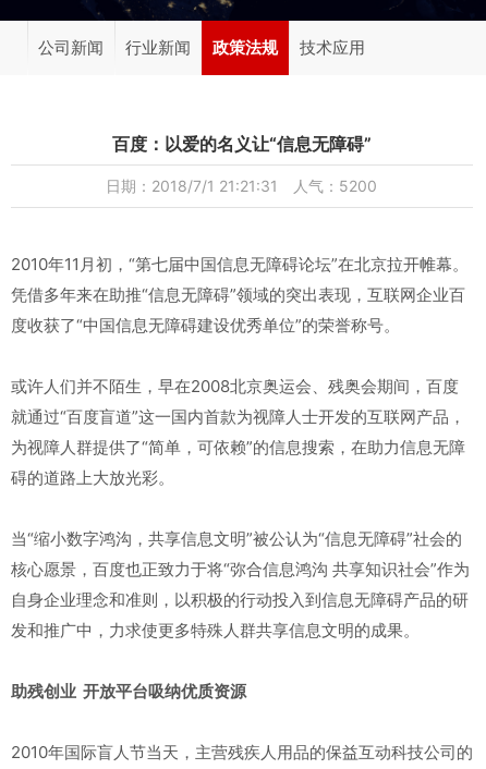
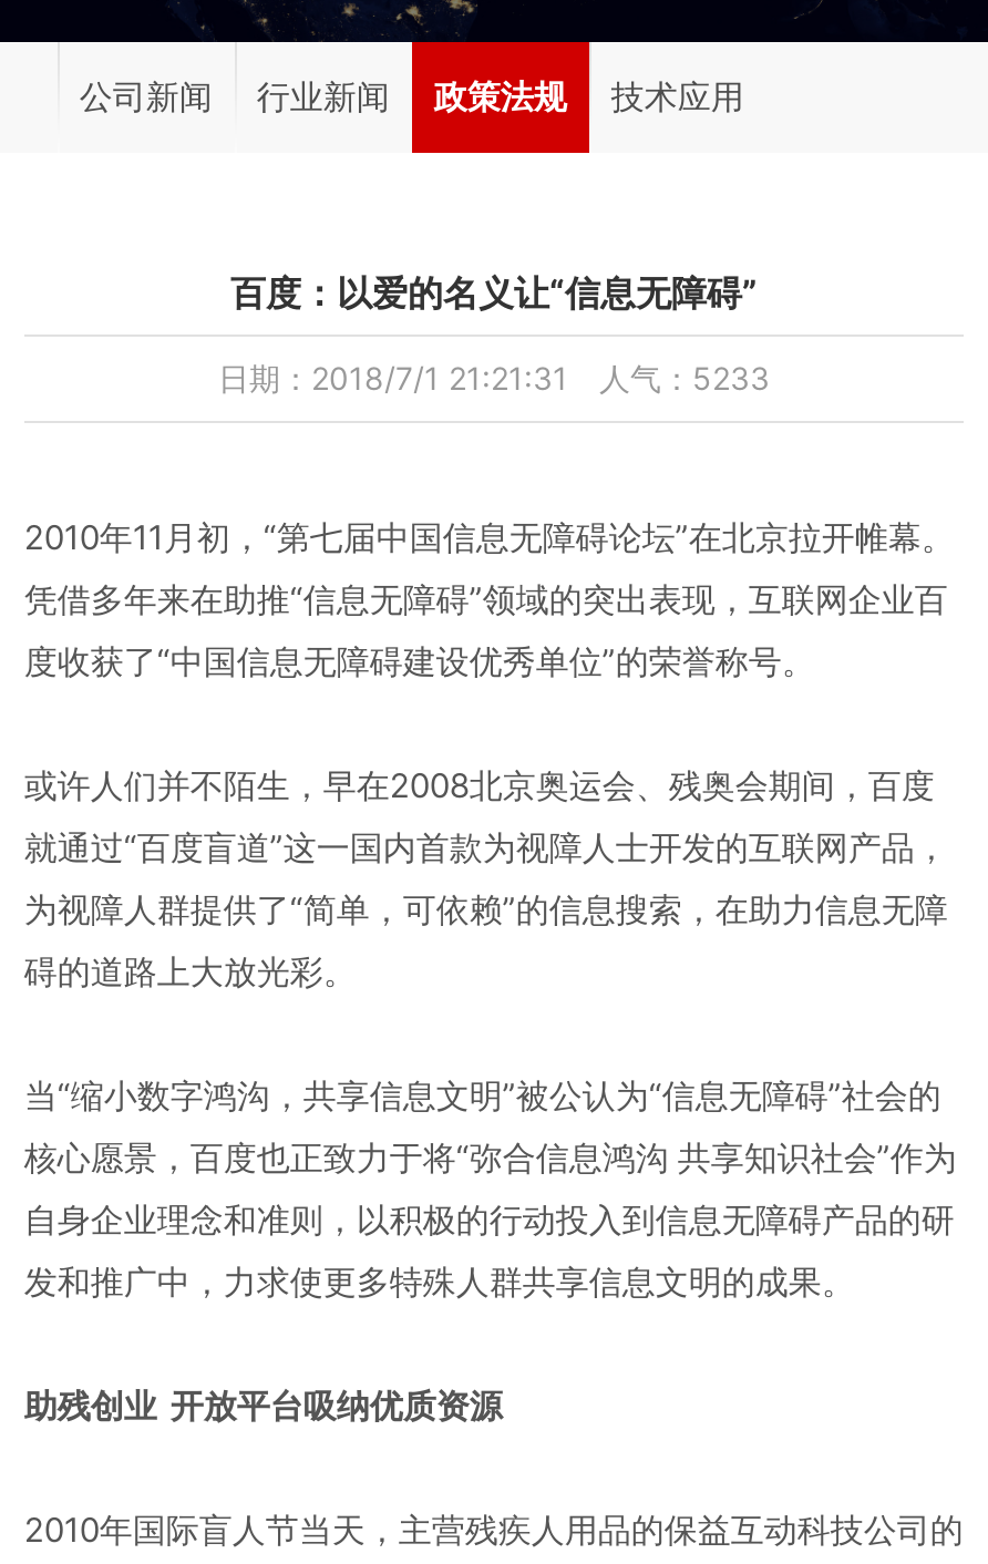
[106,176,378,195] 日期：2018/7/1 21:21:31 人气：5200 -> [218,359,770,397] 日期：2018/7/1 21:21:31 人气：5233

